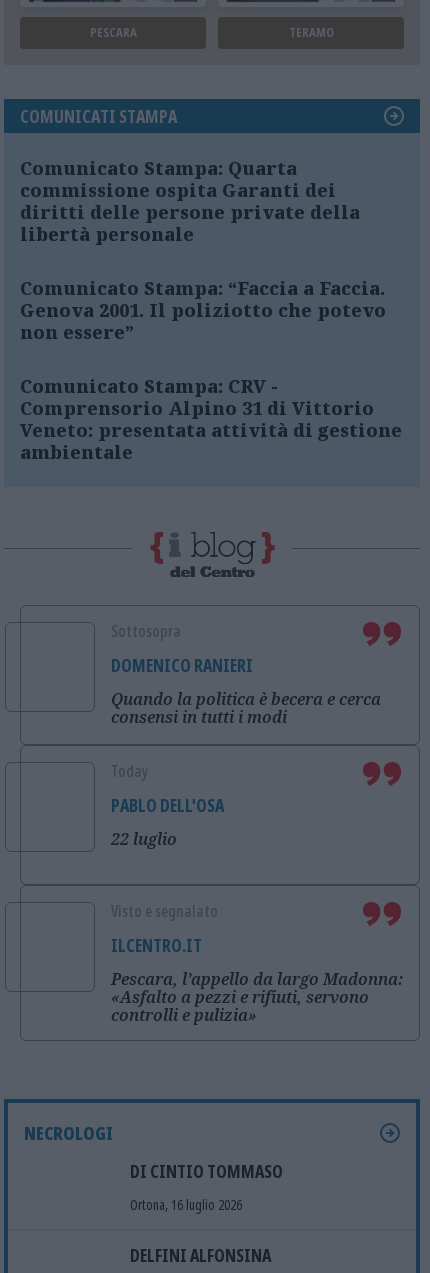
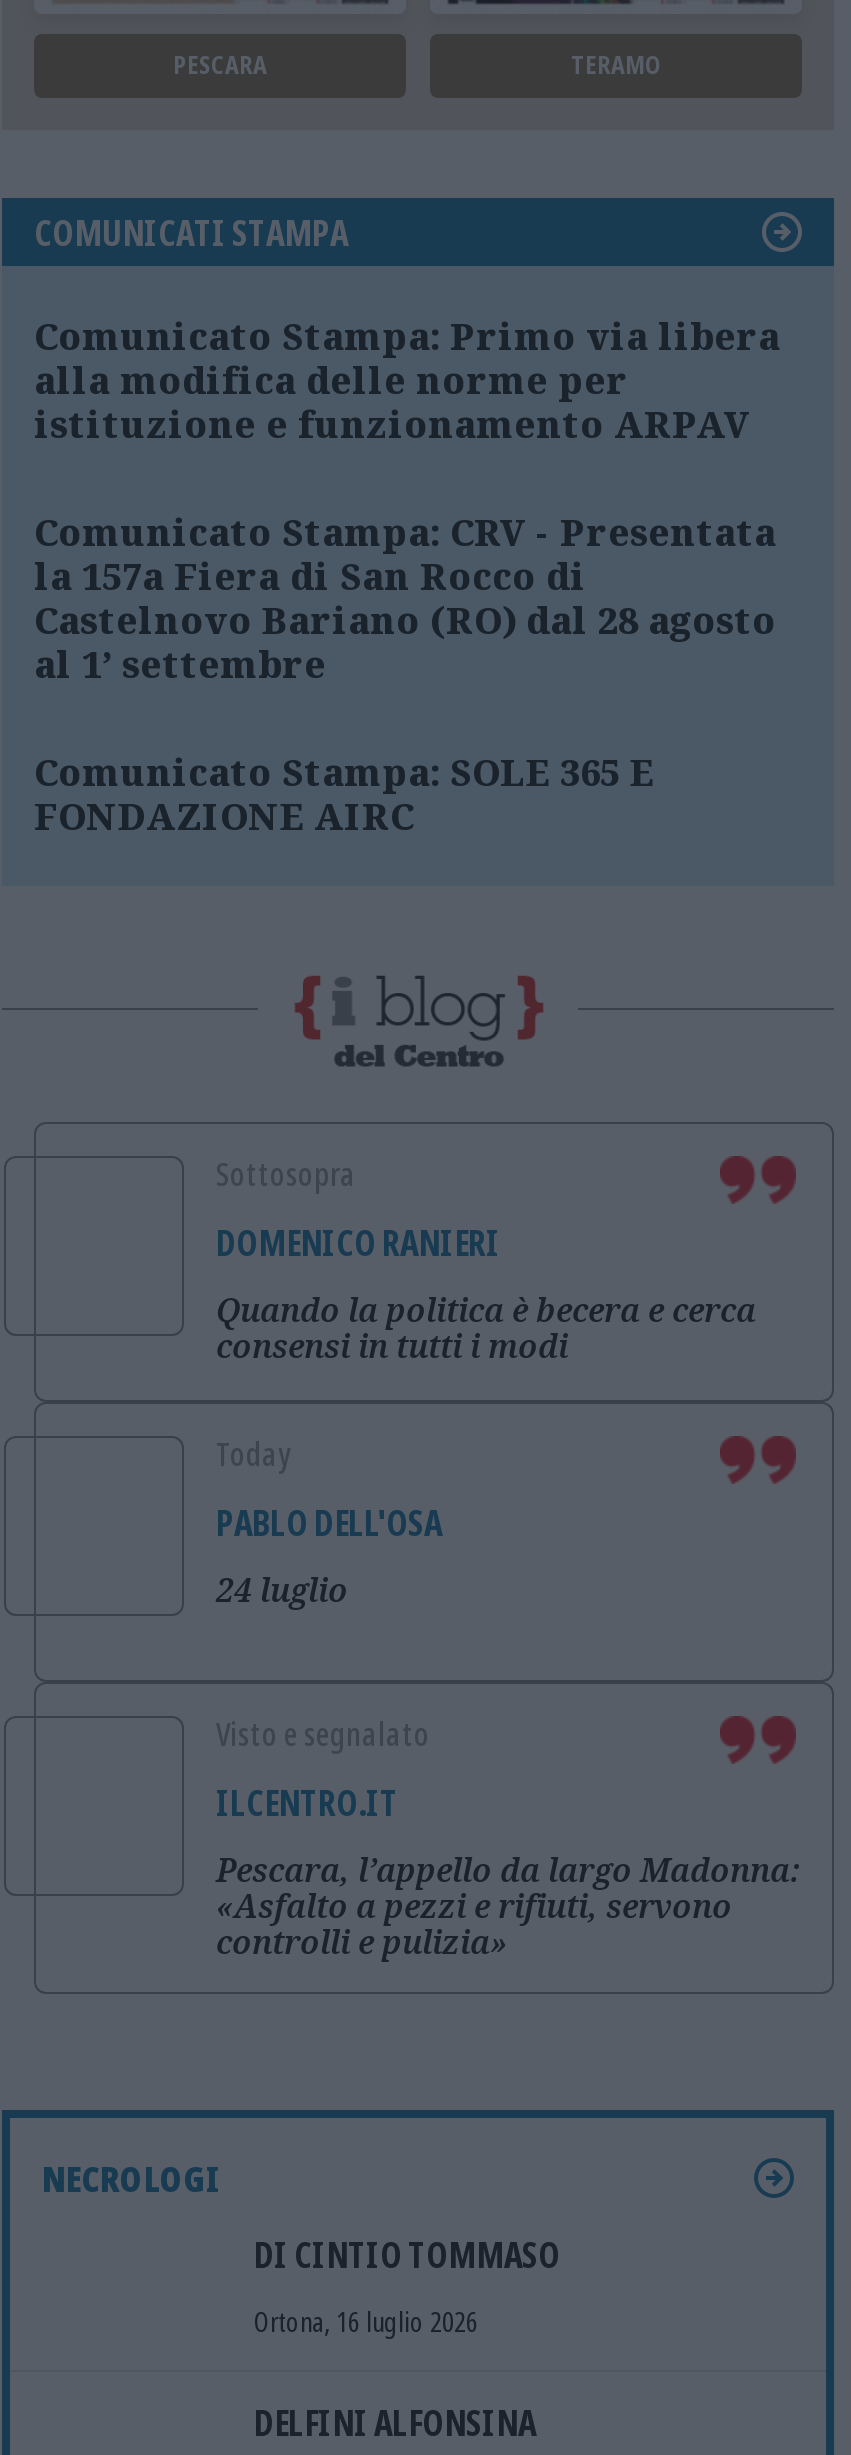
[20,156,360,246] Comunicato Stampa: Quarta | commissione ospita Garanti dei | diritti delle persone private della | libertà personale -> [34,312,780,448] Comunicato Stampa: Primo via libera | alla modifica delle norme per | istituzione e funzionamento ARPAV
[20,276,386,344] Comunicato Stampa: “Faccia a Faccia. | Genova 2001. Il poliziotto che potevo | non essere” -> [34,508,776,688] Comunicato Stampa: CRV - Presentata | la 157a Fiera di San Rocco di | Castelnovo Bariano (RO) dal 28 agosto | al 1’ settembre
[20,374,402,464] Comunicato Stampa: CRV - | Comprensorio Alpino 31 di Vittorio | Veneto: presentata attività di gestione | ambientale -> [34,748,654,840] Comunicato Stampa: SOLE 365 E | FONDAZIONE AIRC
[111,828,177,850] 22 luglio -> [216,1568,348,1612] 24 luglio

